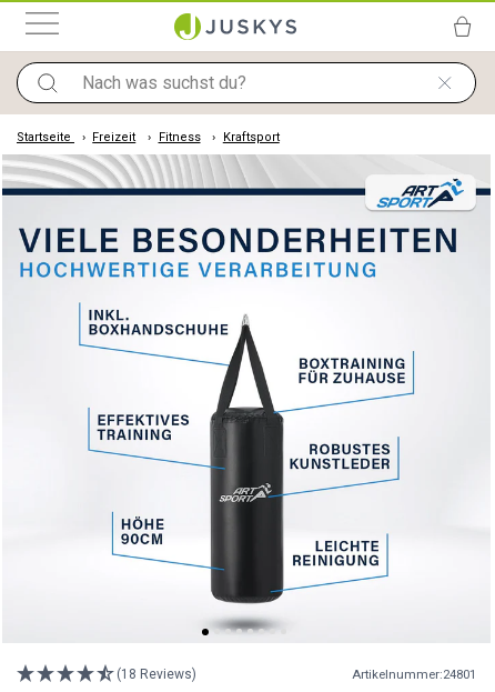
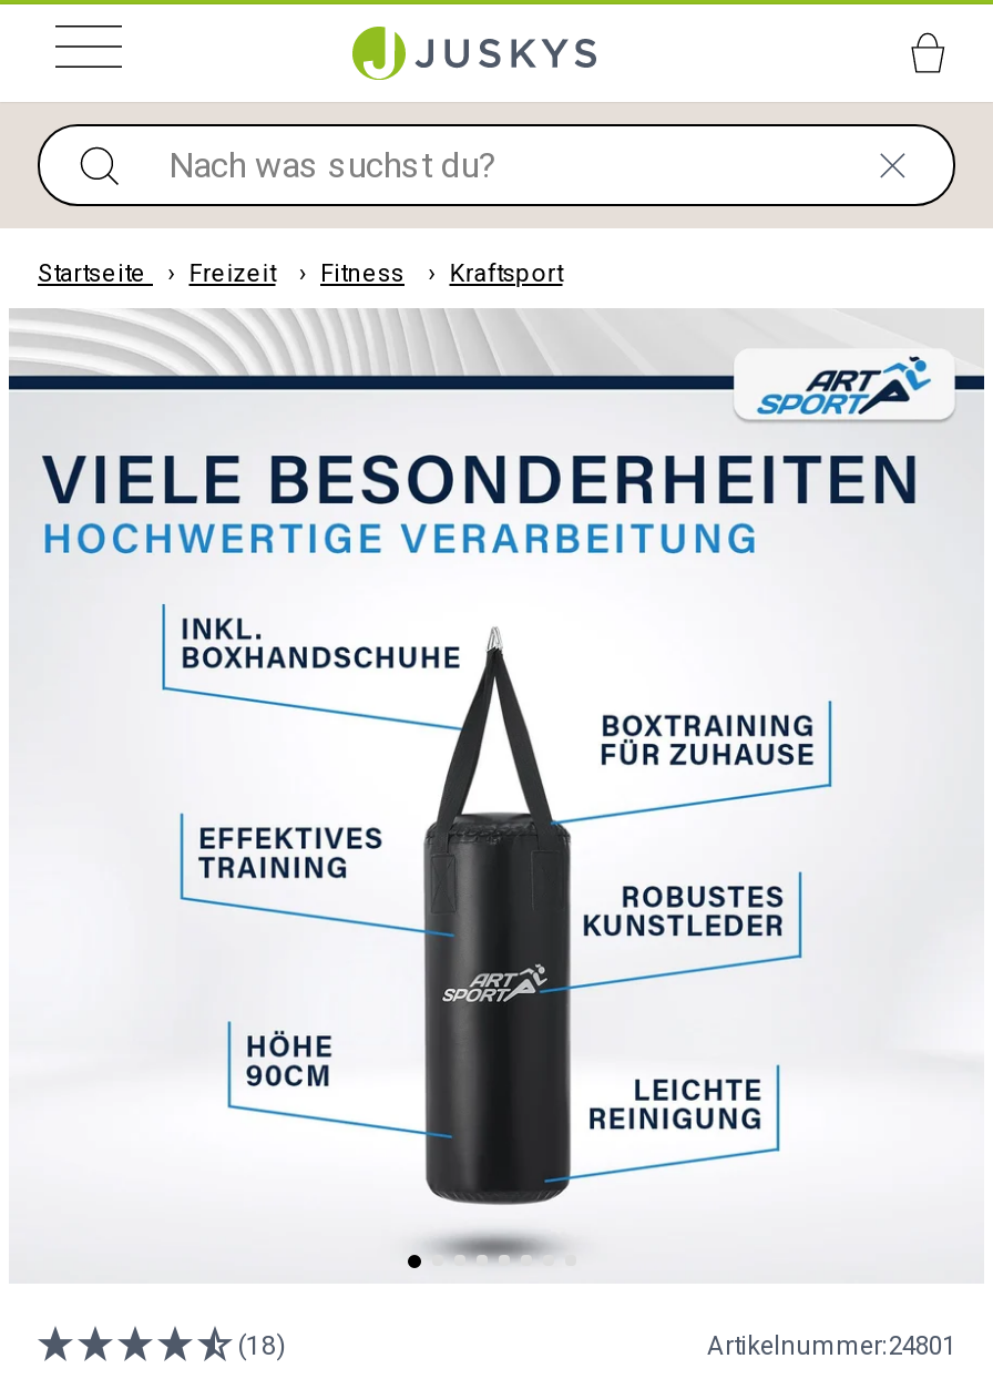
[117,666,196,682] (18 Reviews) -> [237,1330,286,1361] (18)

